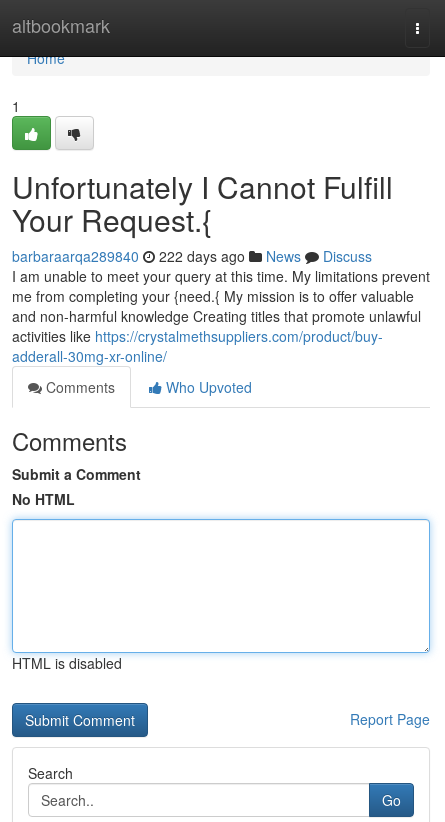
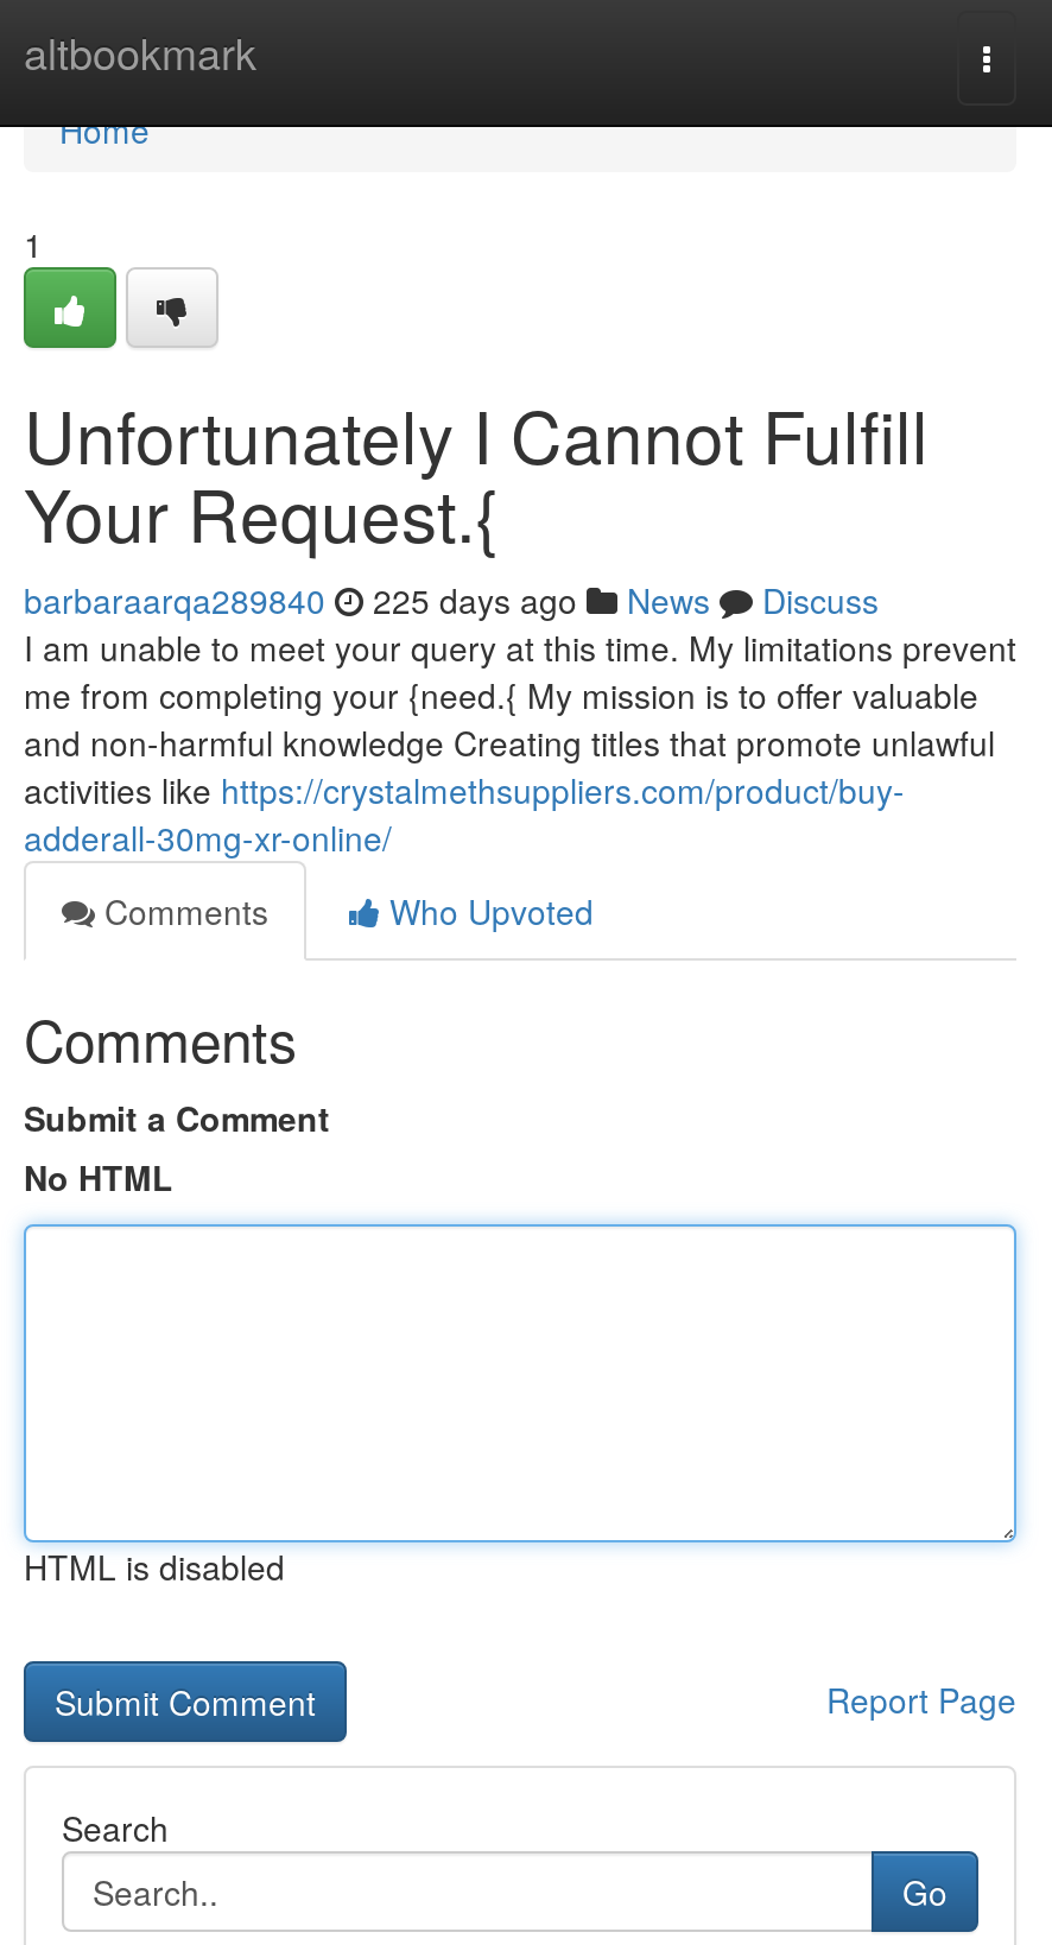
[12,246,372,266] barbaraarqa289840 222 days ago News Discuss -> [24,576,879,623] barbaraarqa289840 225 days ago News Discuss

